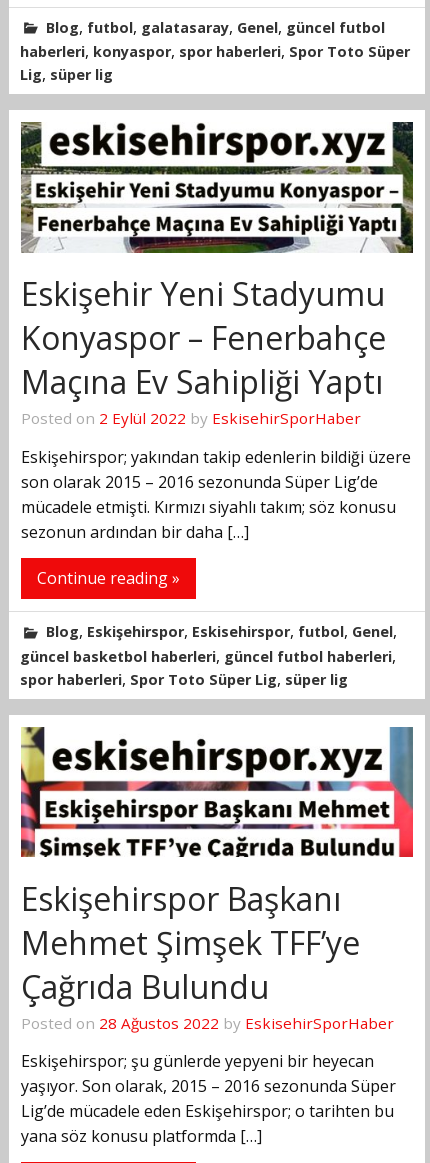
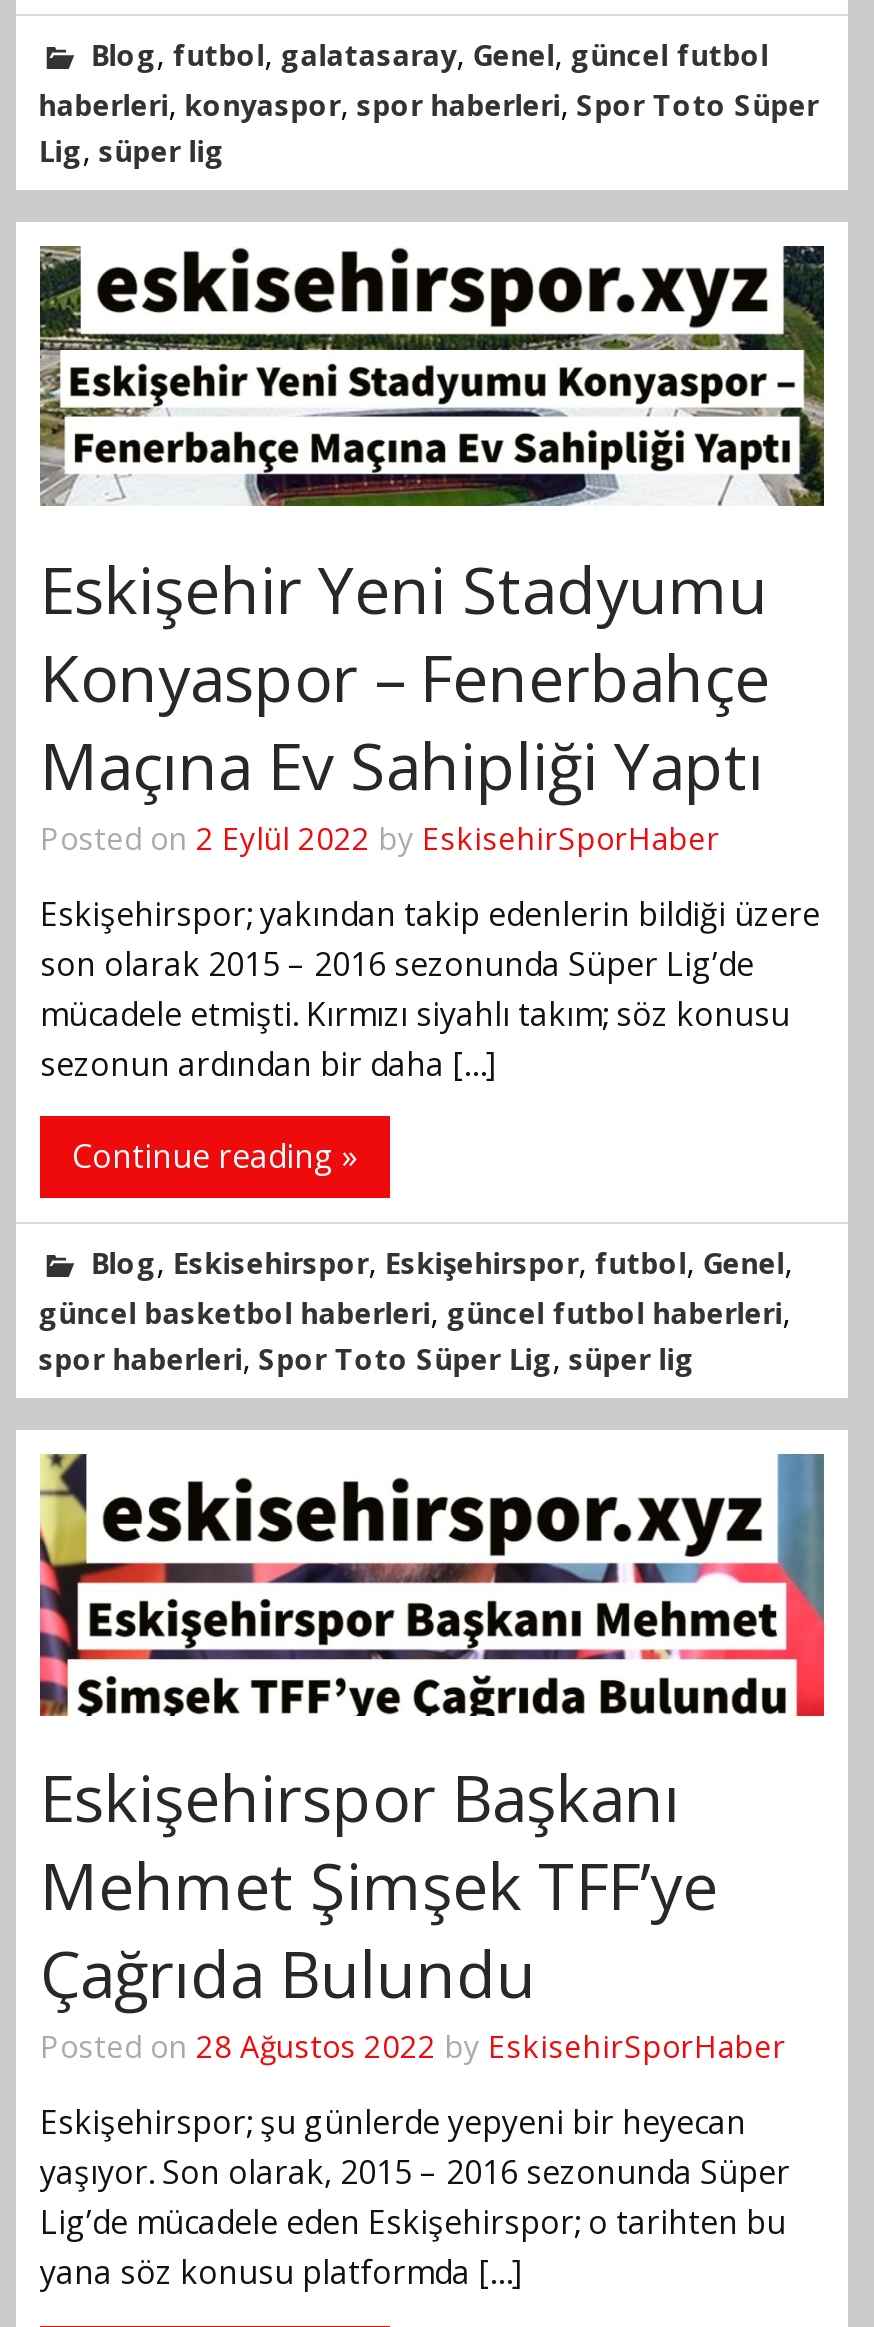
[46,620,397,642] Blog, Eskişehirspor, Eskisehirspor, futbol, Genel, -> [90,1241,792,1285] Blog, Eskisehirspor, Eskişehirspor, futbol, Genel,

